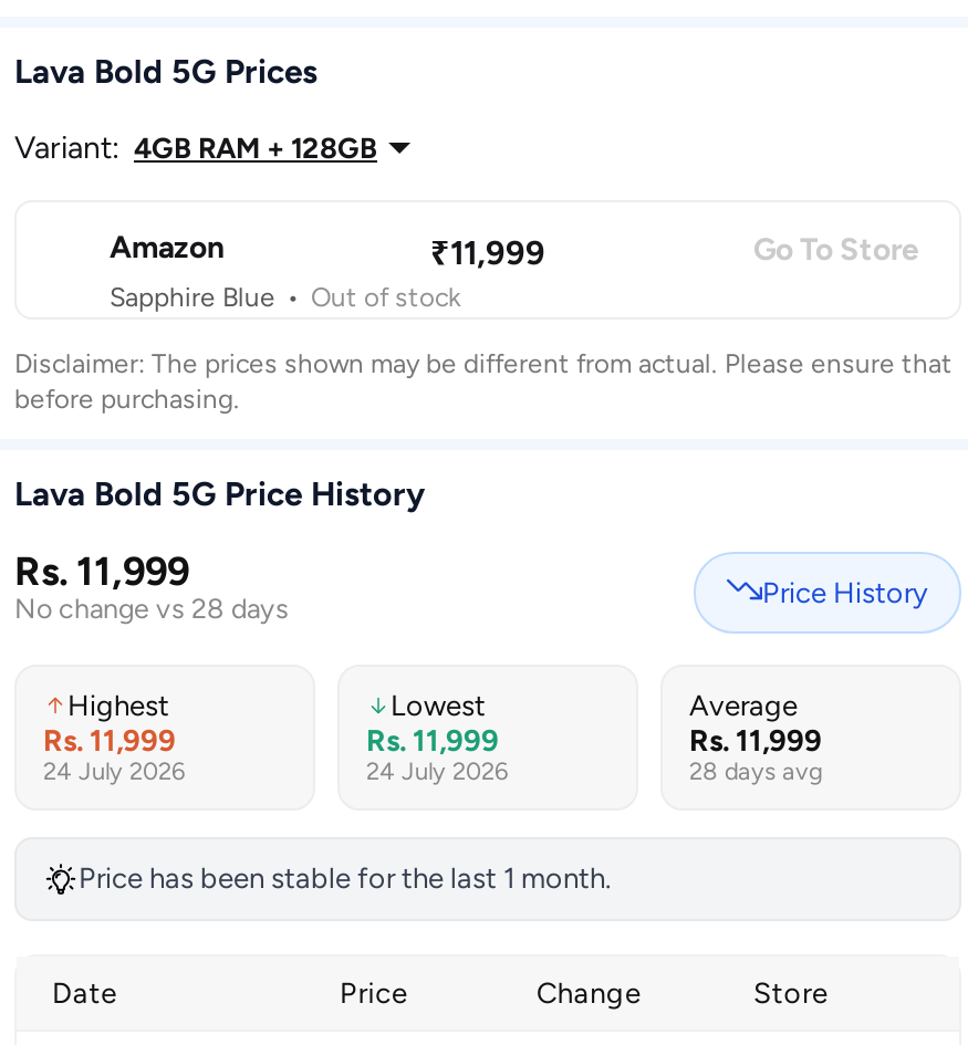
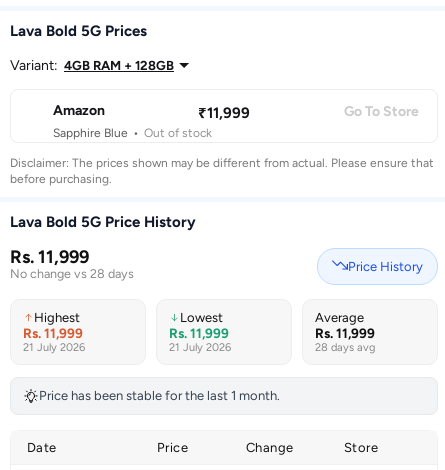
[43,757,185,786] 24 July 2026 -> [23,341,85,354] 21 July 2026
[366,757,508,786] 24 July 2026 -> [169,341,231,354] 21 July 2026

